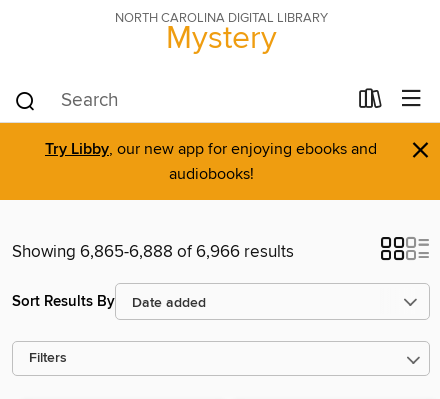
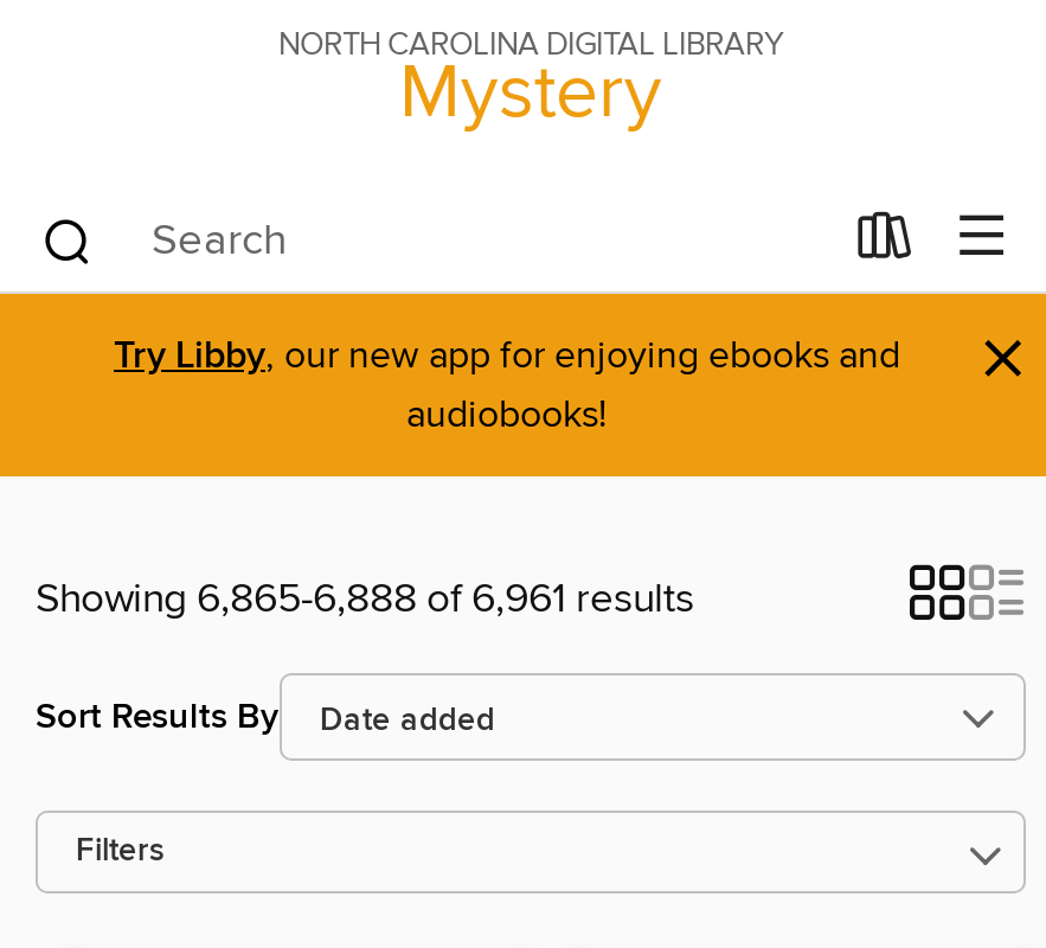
[12,241,294,263] Showing 6,865-6,888 of 6,966 results -> [36,574,694,626] Showing 6,865-6,888 of 6,961 results

